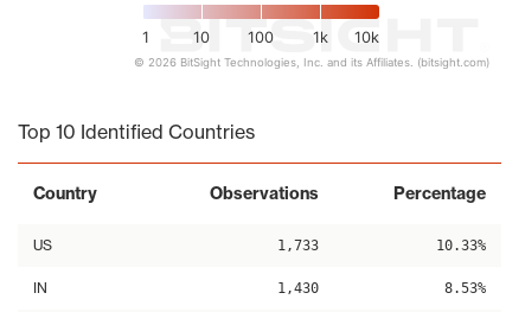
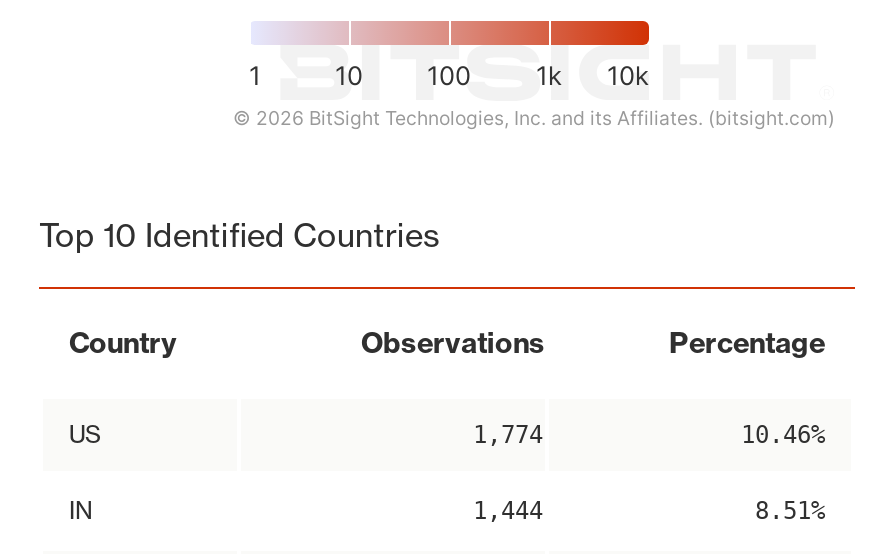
[277,237,319,253] 1,733 -> [473,421,543,449] 1,774
[436,237,486,253] 10.33% -> [741,421,825,449] 10.46%
[277,279,319,296] 1,430 -> [473,497,543,525] 1,444
[444,279,486,296] 8.53% -> [755,497,825,525] 8.51%

